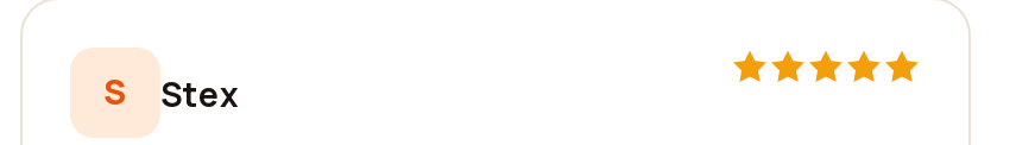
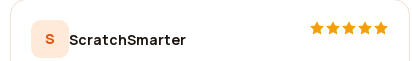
[160,70,239,115] Stex -> [69,29,186,48] ScratchSmarter

